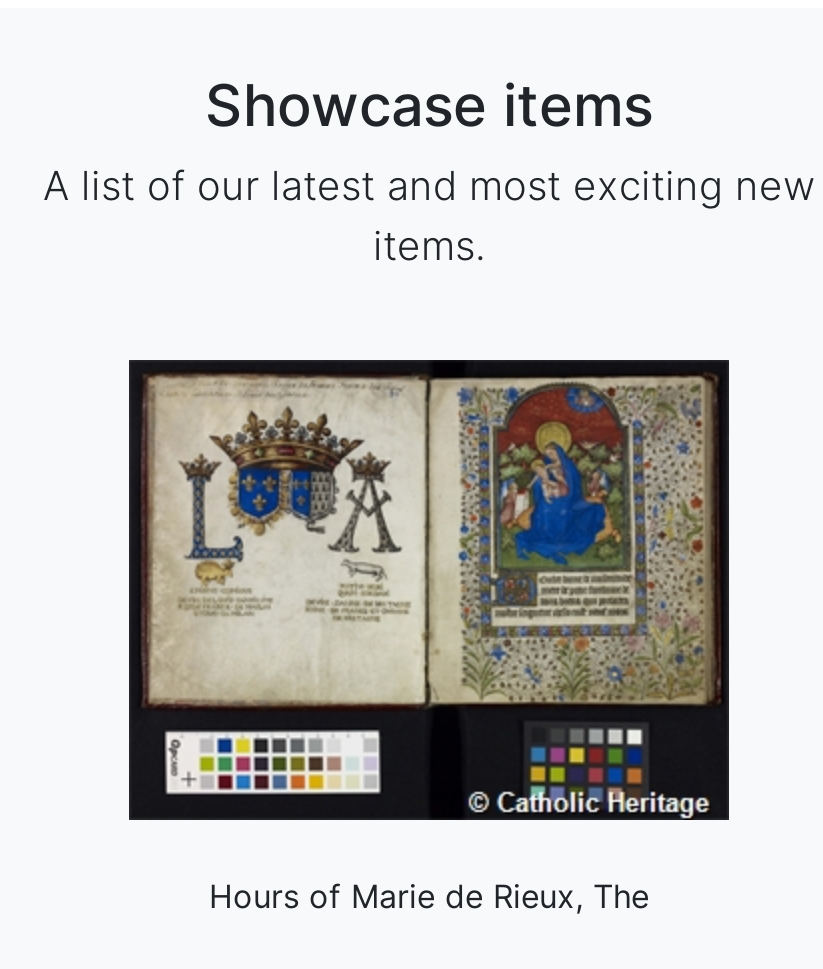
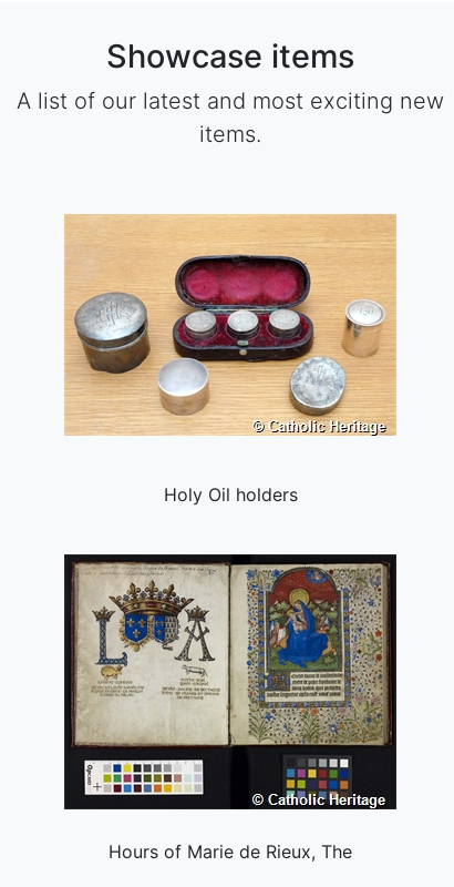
none -> [64,213,396,437] [image]
none -> [163,483,297,506] Holy Oil holders

